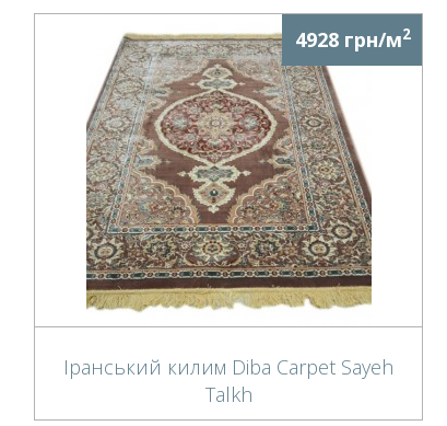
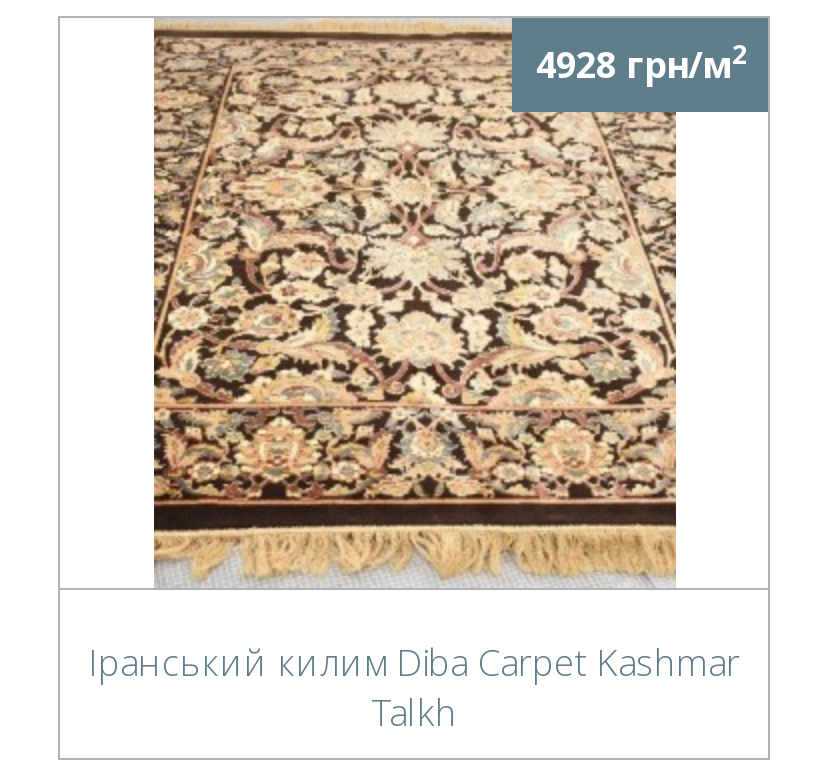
[63,14,393,380] [image] | Іранський килим Diba Carpet Sayeh -> [88,18,740,685] [image] | Іранський килим Diba Carpet Kashmar

